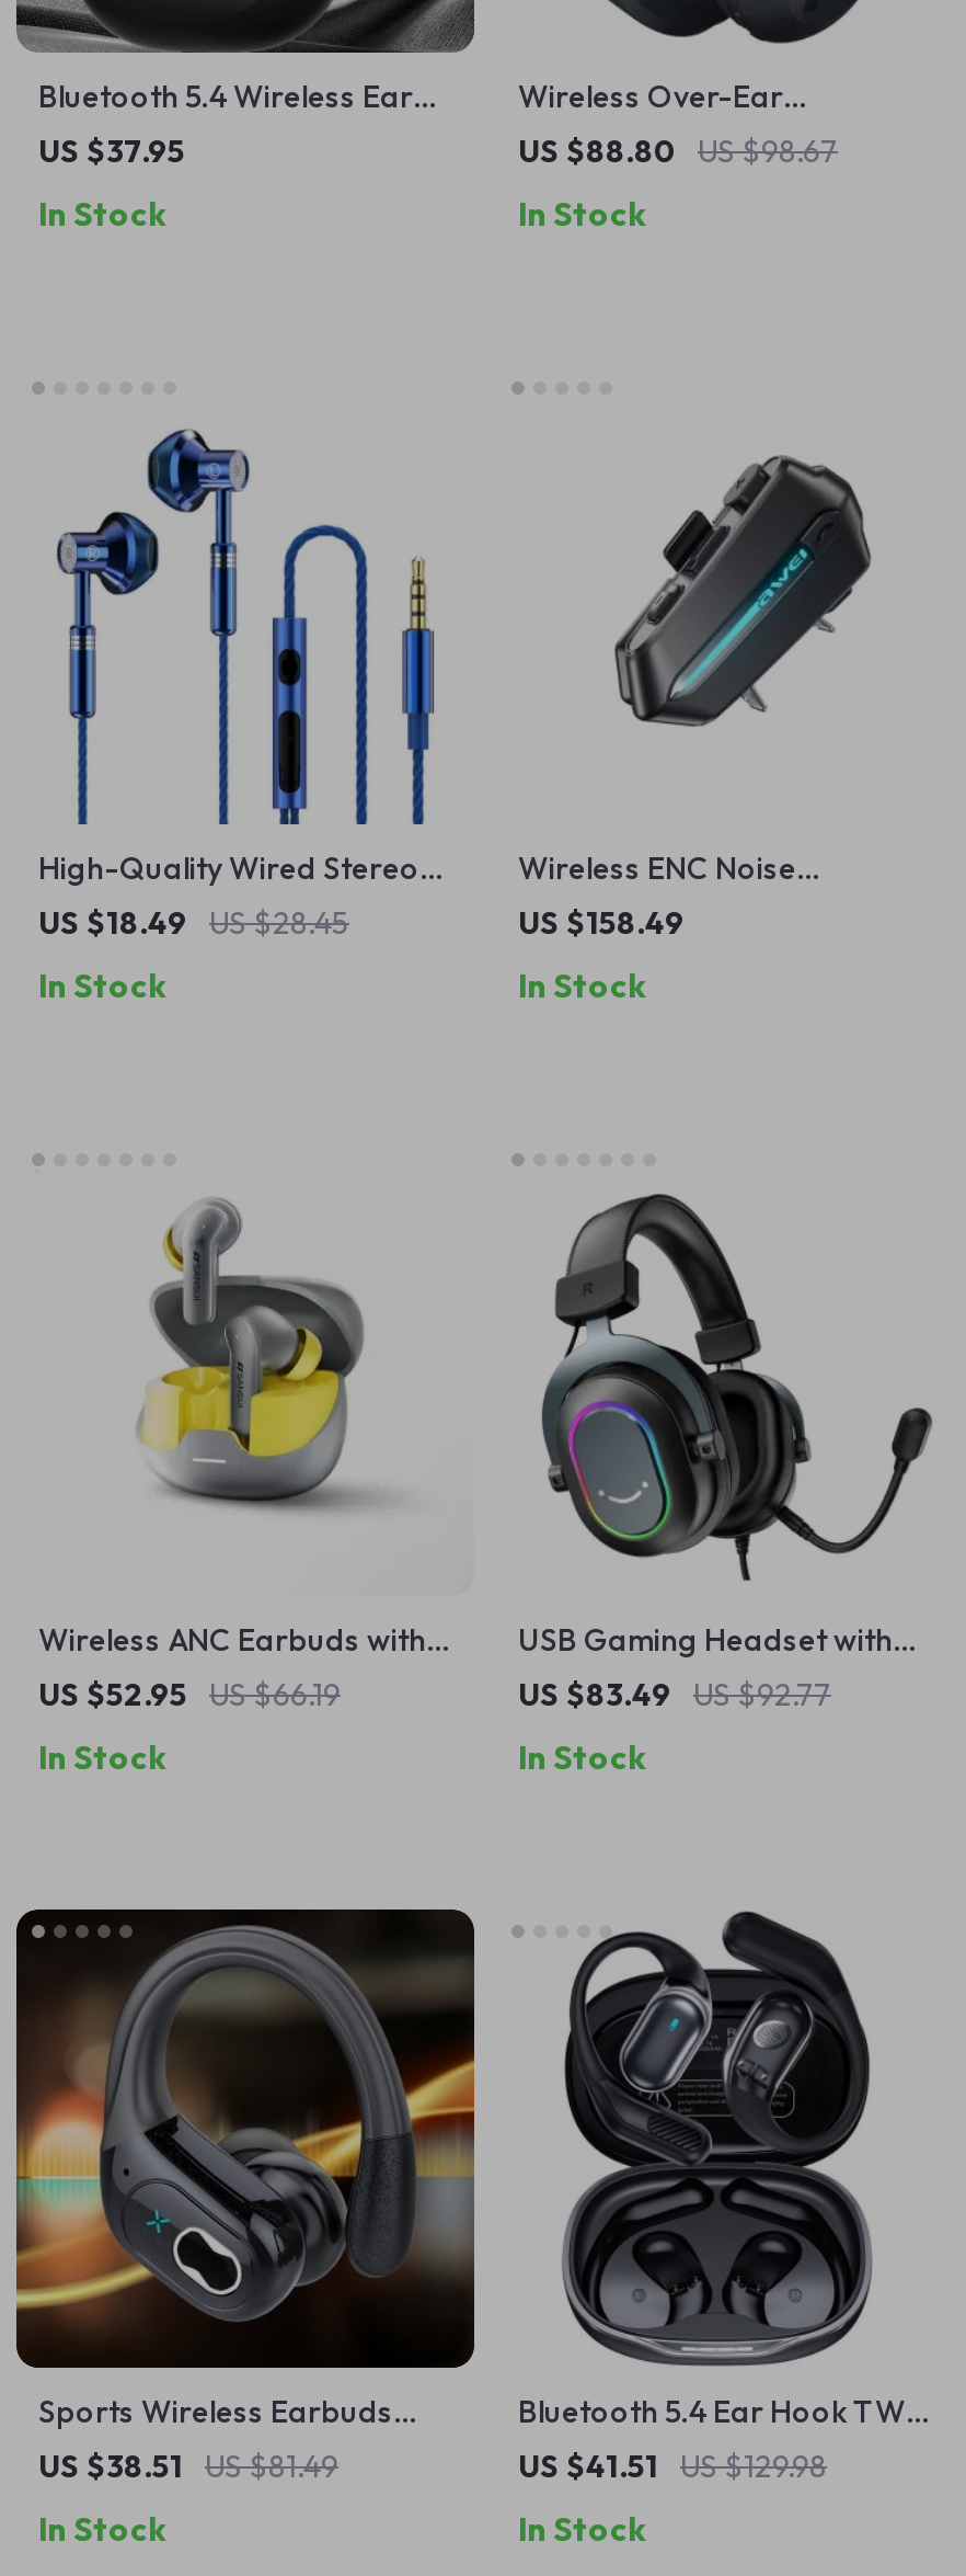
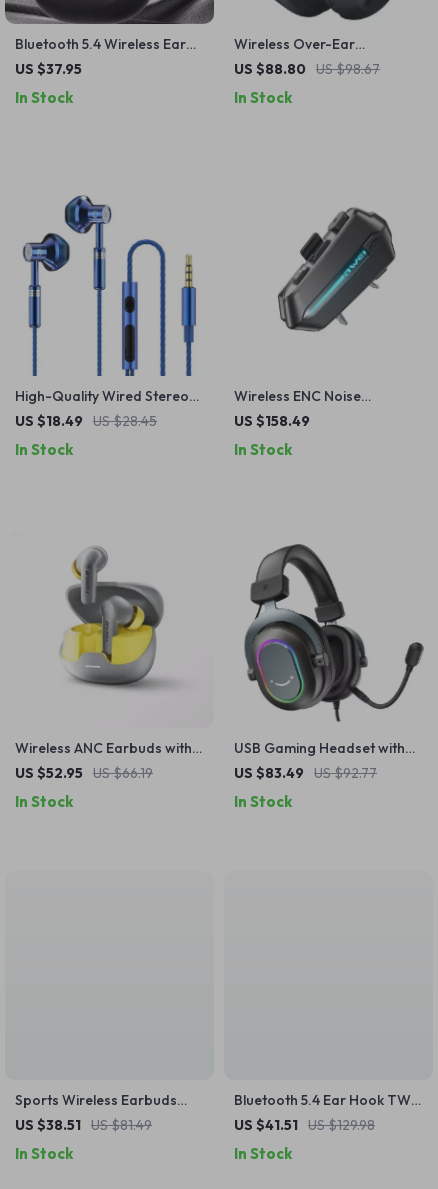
[14,1907,476,2370] [image] -> none
[562,1910,873,2368] [image] -> none

